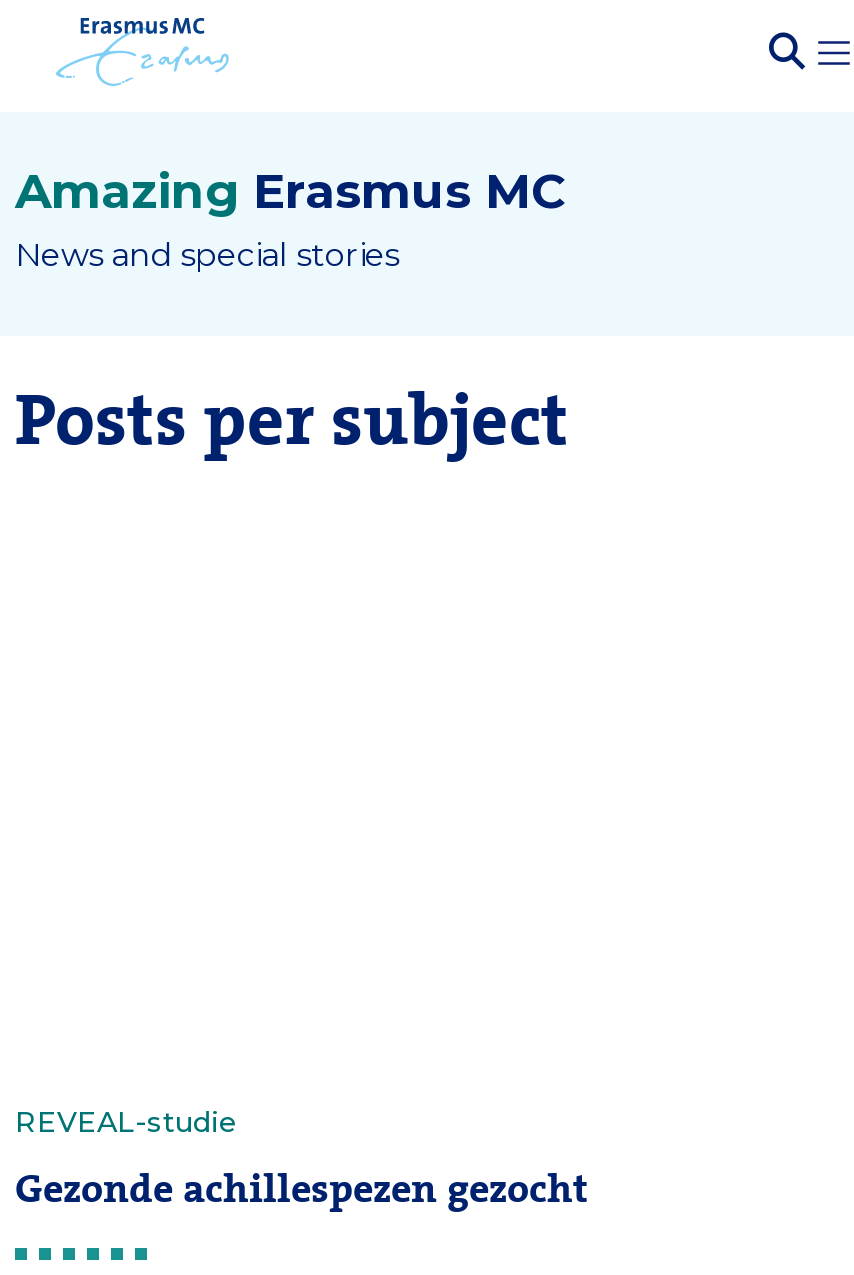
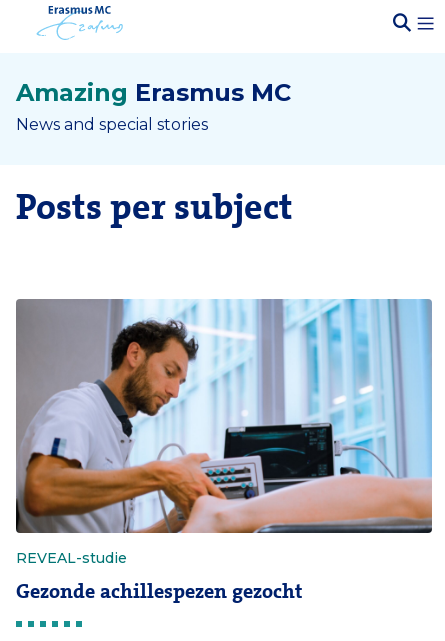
none -> [15,298,433,534] [image]

